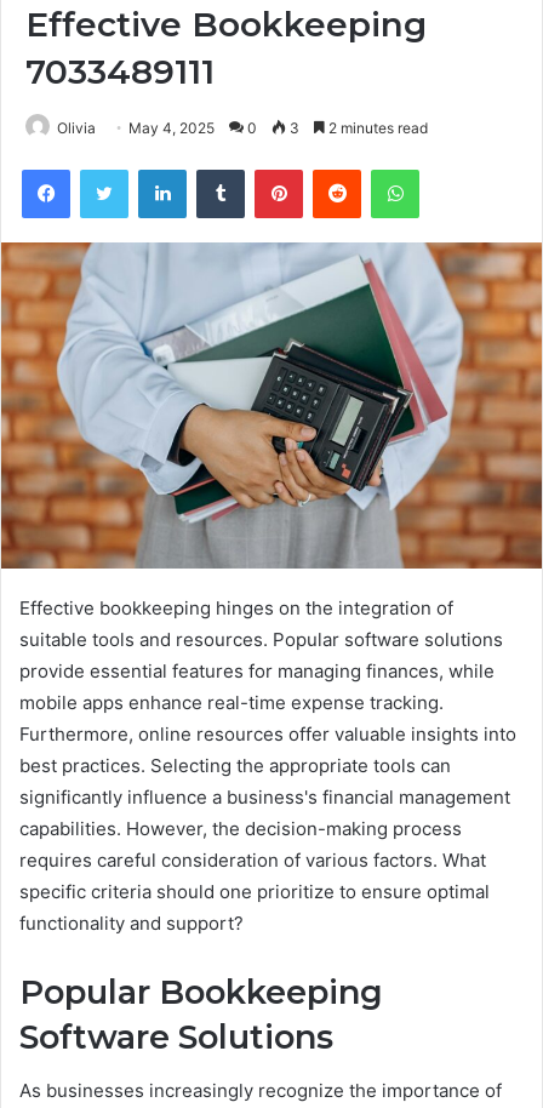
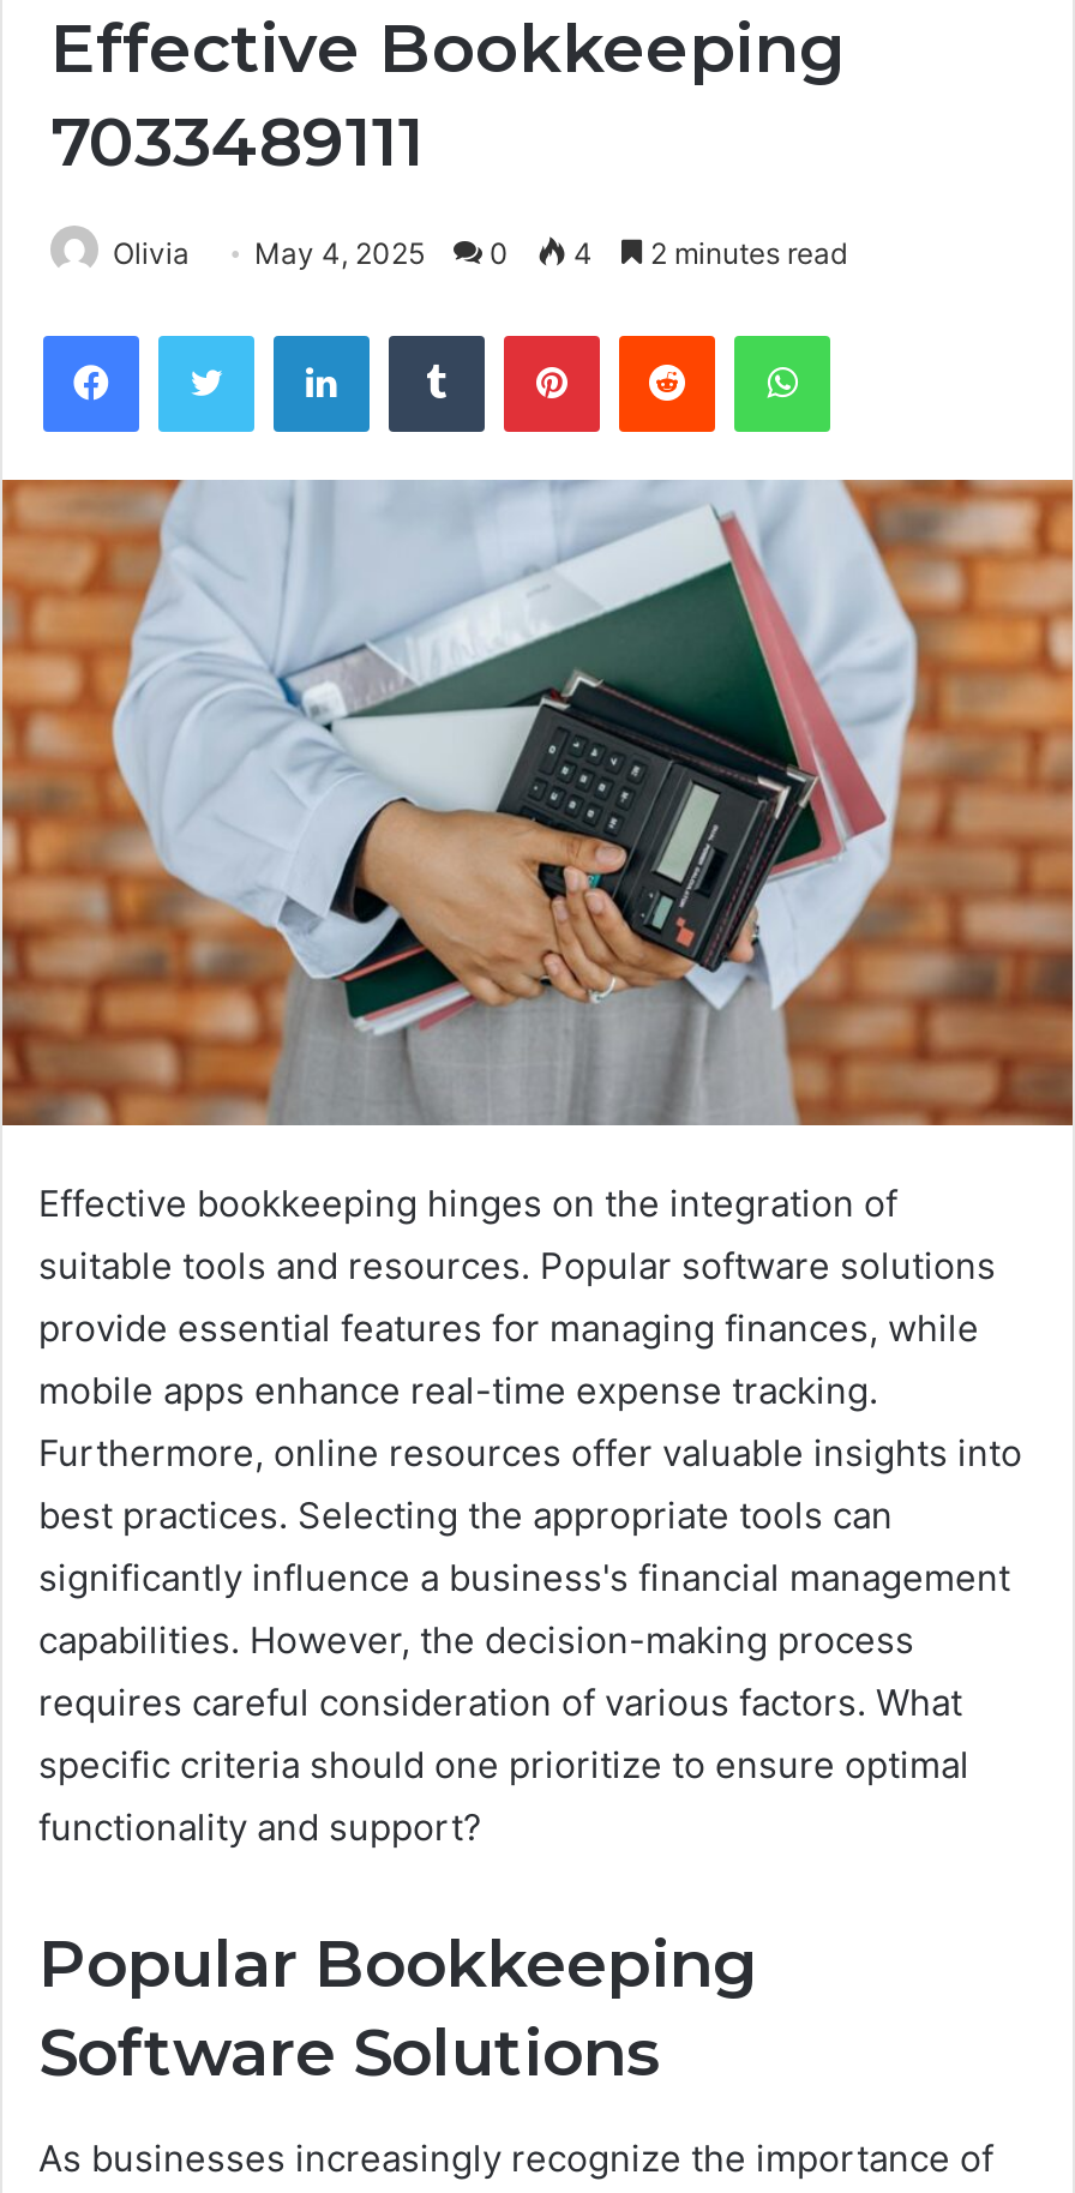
[57,119,428,137] Olivia May 4, 2025 0 3 2 minutes read -> [113,235,847,271] Olivia May 4, 2025 0 4 2 minutes read

